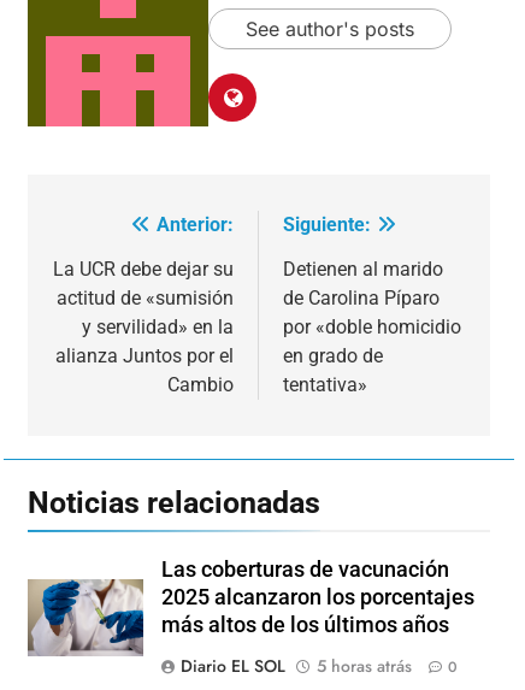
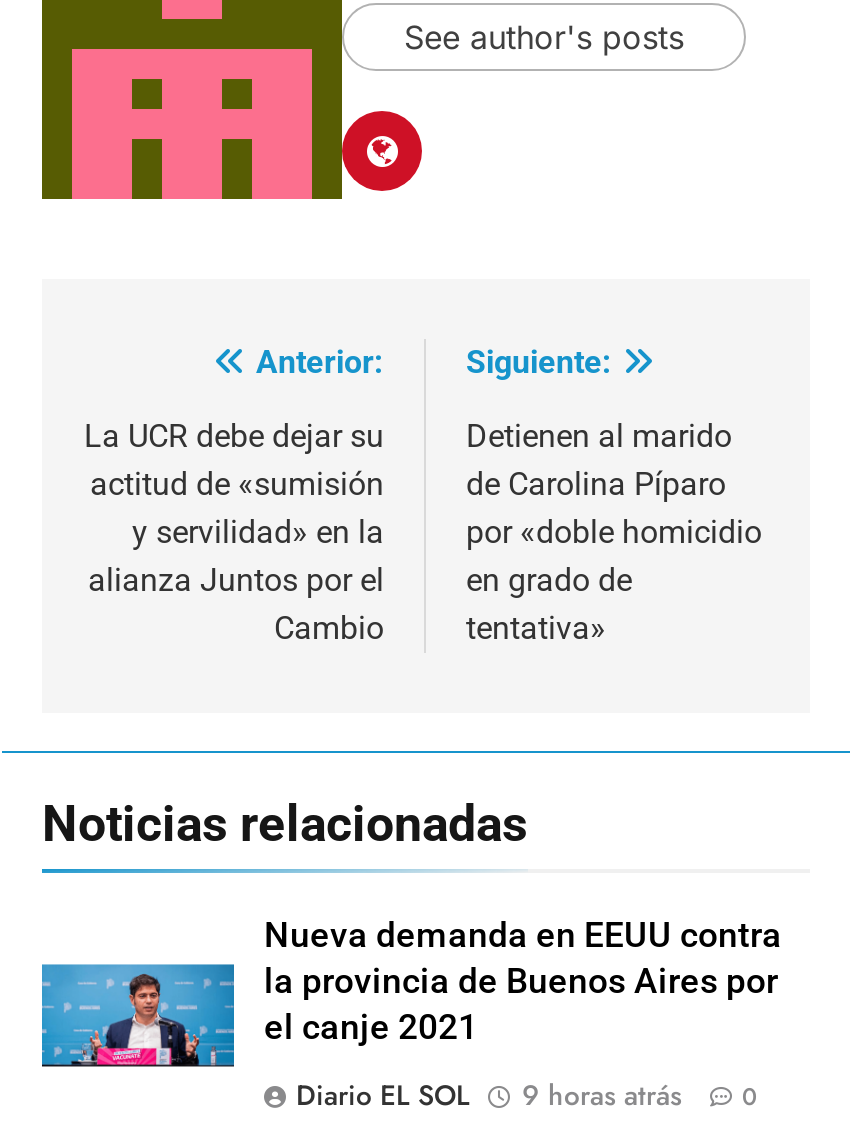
[26,557,474,657] [image] | Las coberturas de vacunación | 2025 alcanzaron los porcentajes | más altos de los últimos años -> [40,914,782,1079] [image] | Nueva demanda en EEUU contra | la provincia de Buenos Aires por | el canje 2021
[181,654,458,678] Diario EL SOL 5 horas atrás 0 -> [296,1074,758,1114] Diario EL SOL 9 horas atrás 0

